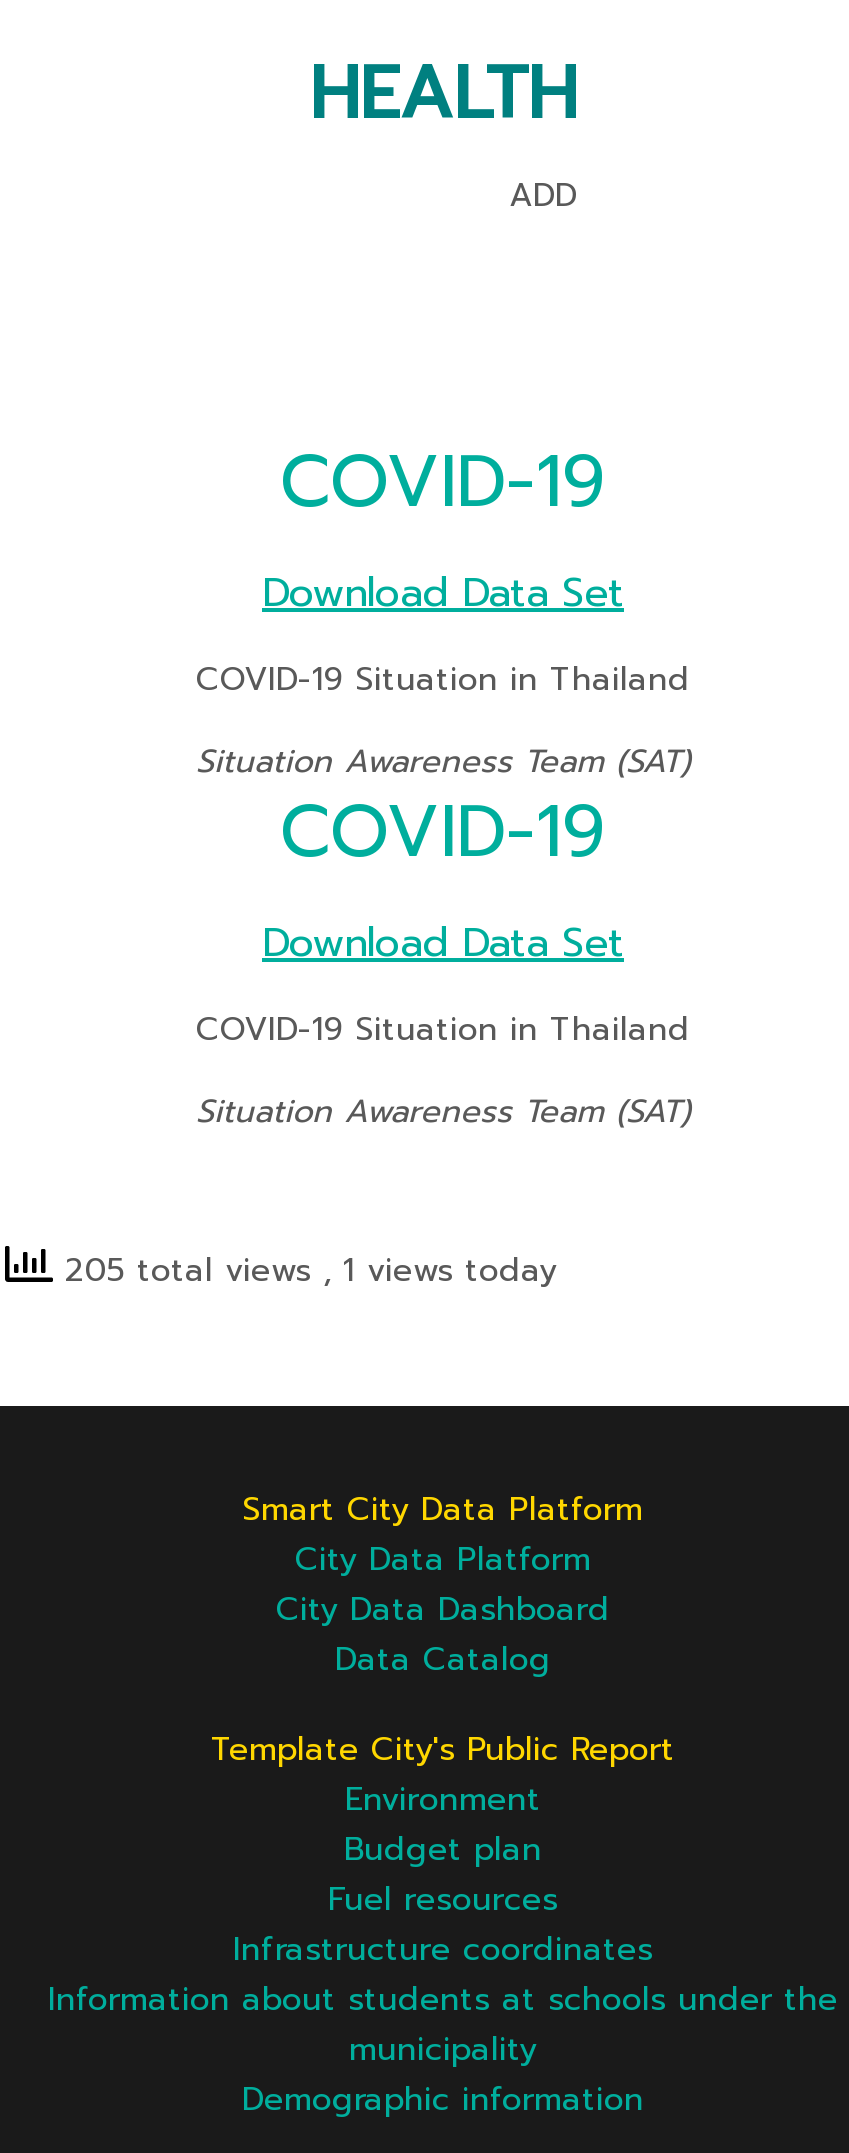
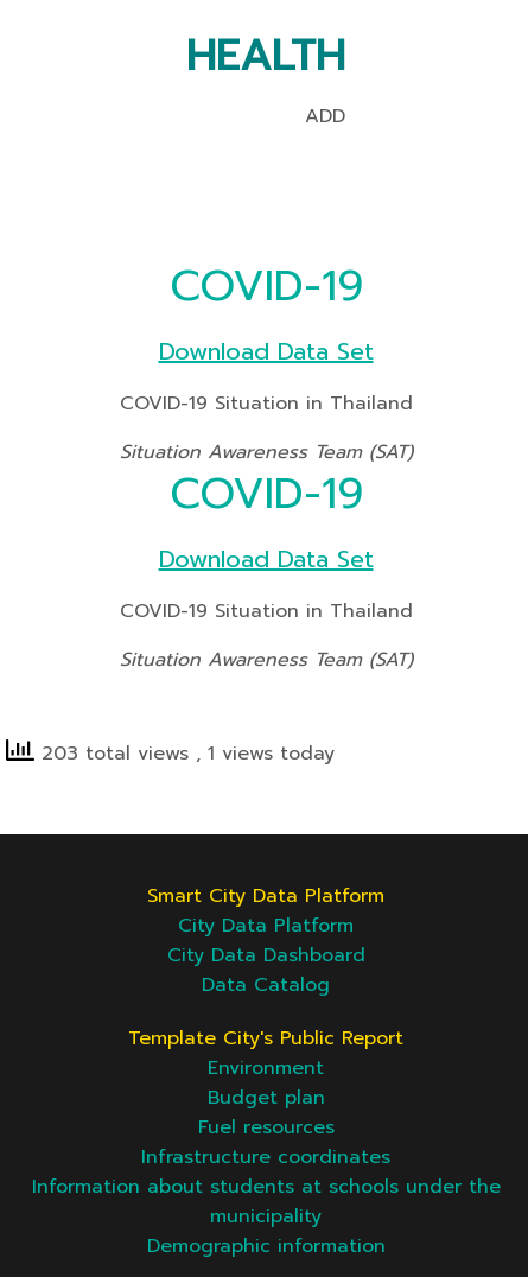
[53,1247,557,1295] 205 total views, 1 views today -> [34,740,335,768] 203 total views, 1 views today

